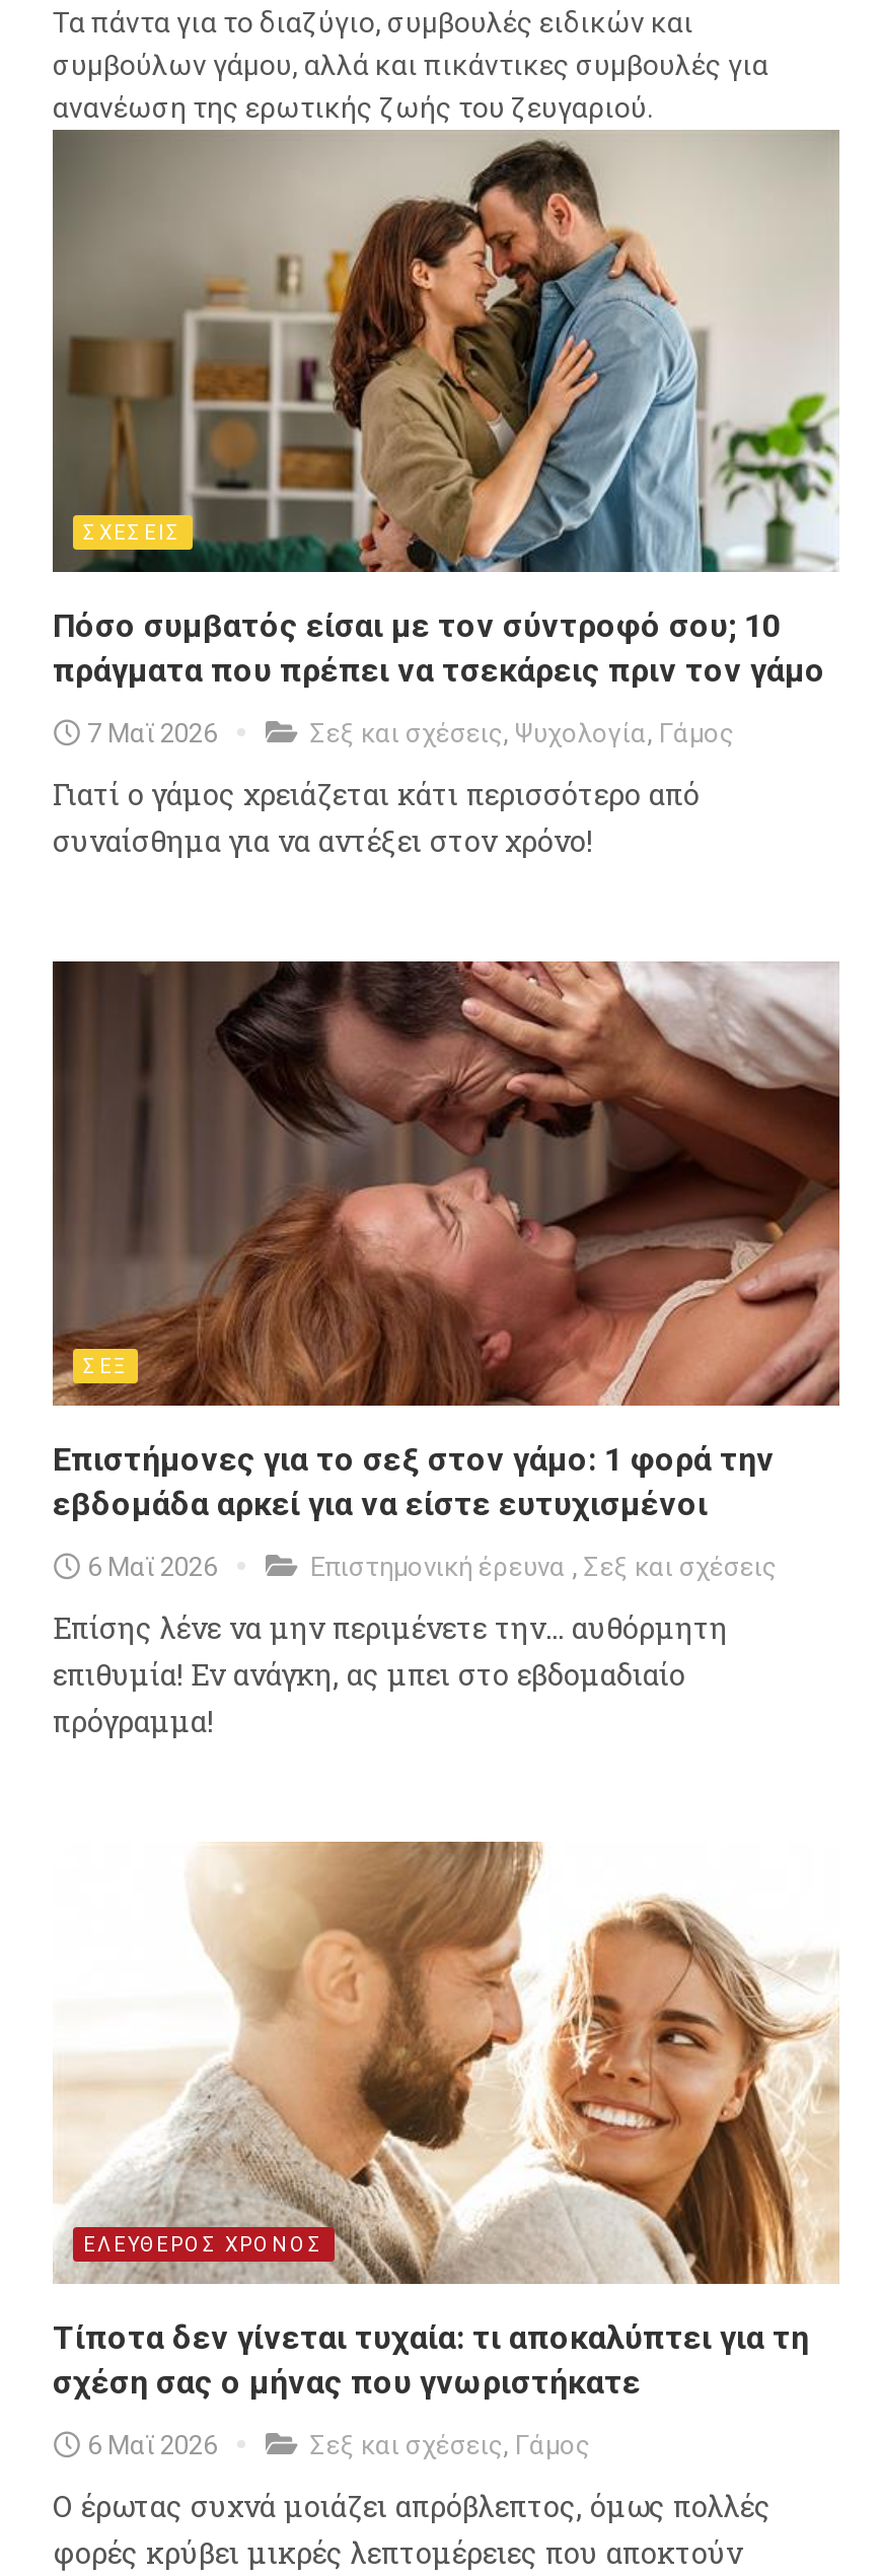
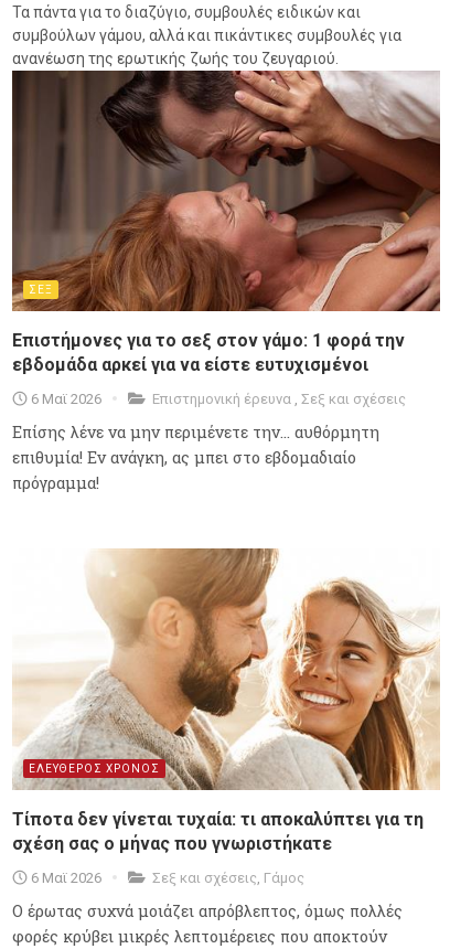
[51,130,839,860] [image] | ΣΧΕΣΕΙΣ | Πόσο συμβατός είσαι με τον σύντροφό σου; 10 | πράγματα που πρέπει να τσεκάρεις πριν τον γάμο | 7 Μαϊ 2026 | Σεξ και σχέσεις, Ψυχολογία, Γάμος | Γιατί ο γάμος χρειάζεται κάτι περισσότερο από | συναίσθημα για να αντέξει στον χρόνο! -> none

